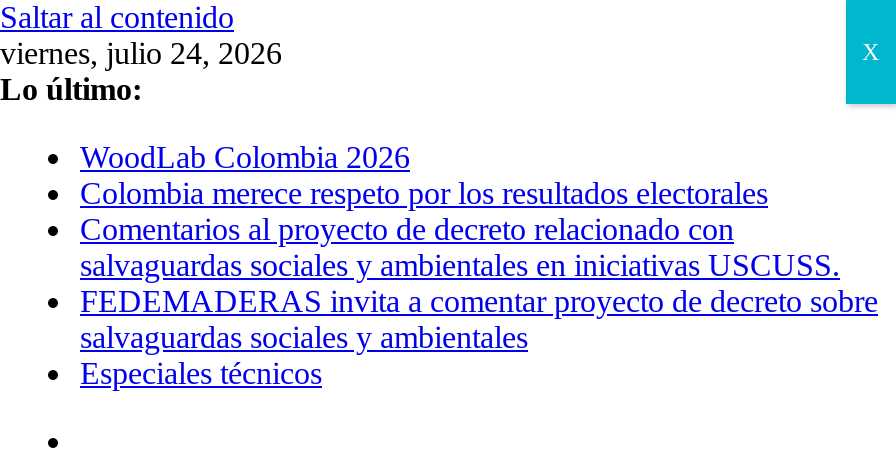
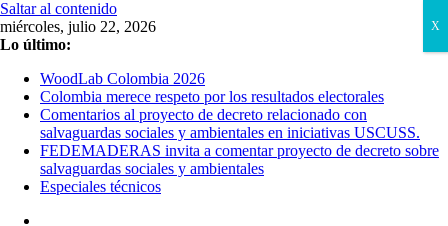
[0,36,282,70] viernes, julio 24, 2026 -> [0,18,156,35] miércoles, julio 22, 2026

